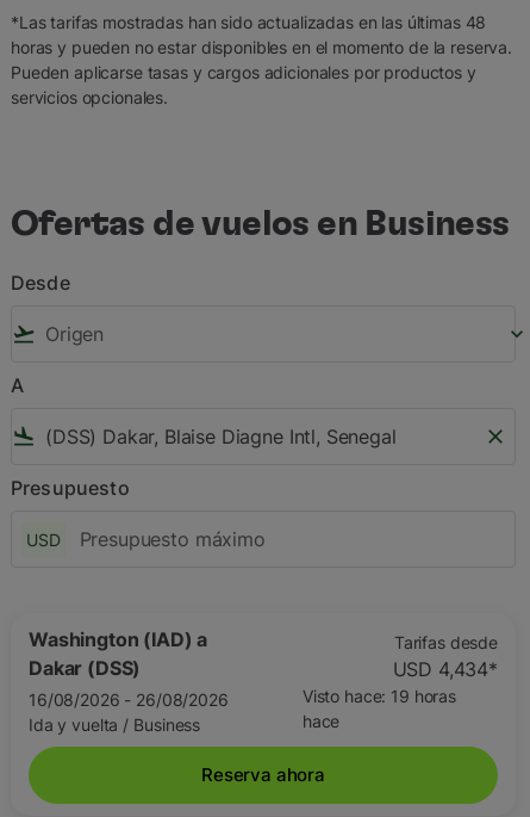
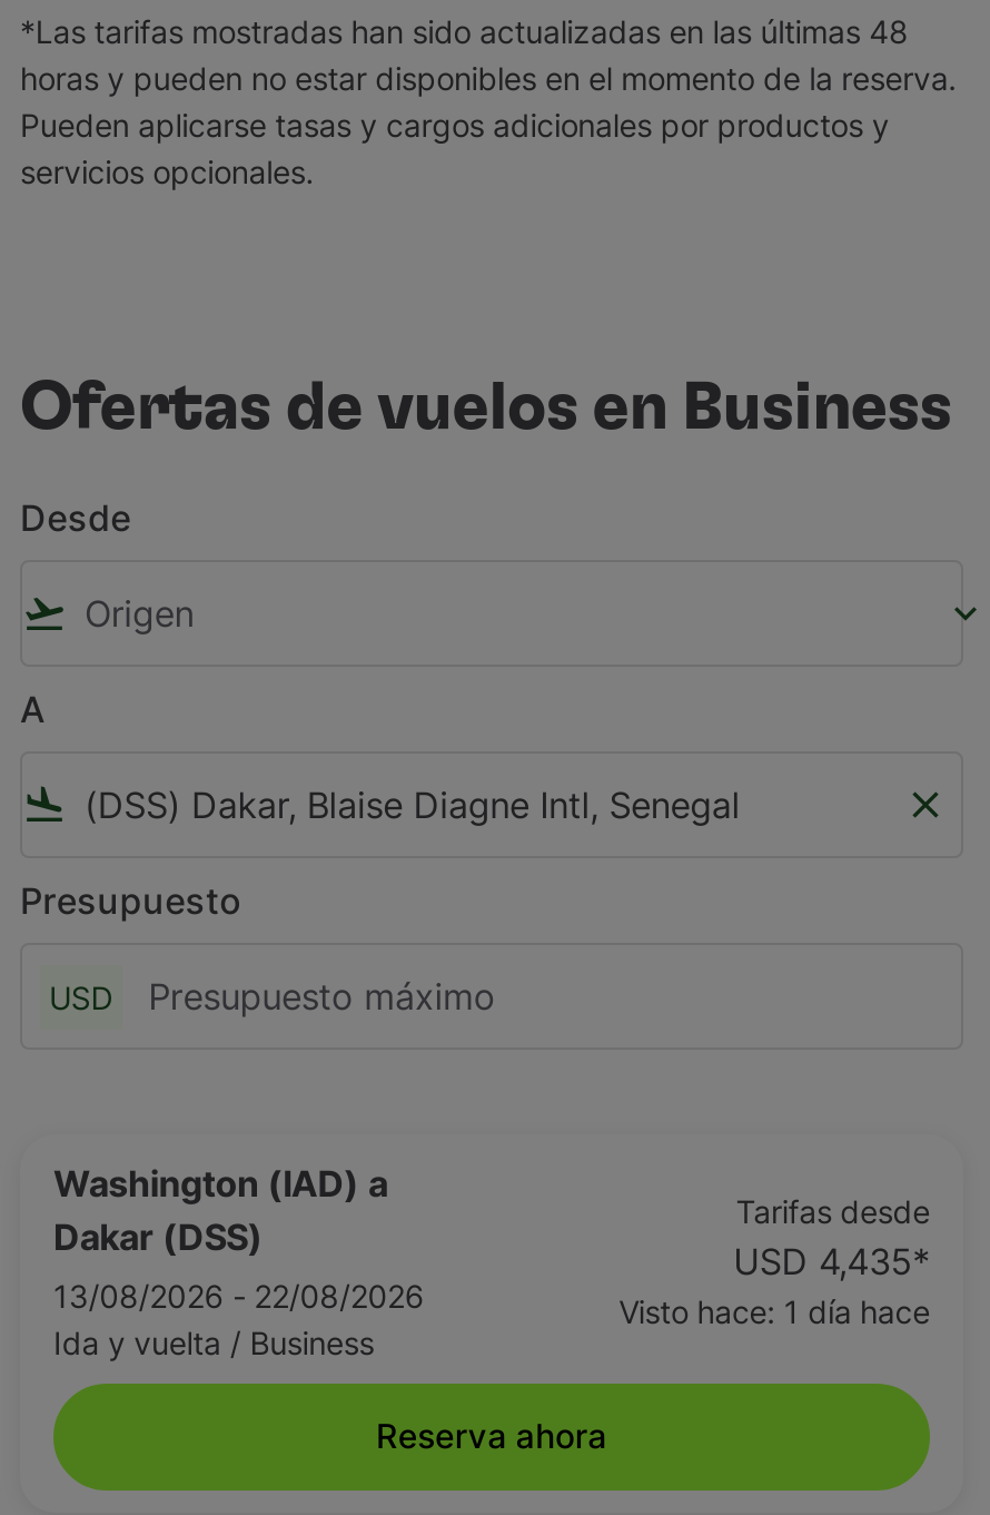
[302,657,498,731] USD 4,434* | Visto hace: 19 horas | hace -> [619,1239,930,1330] USD 4,435* | Visto hace: 1 día hace
[29,689,228,710] 16/08/2026 - 26/08/2026 -> [53,1277,424,1315] 13/08/2026 - 22/08/2026

